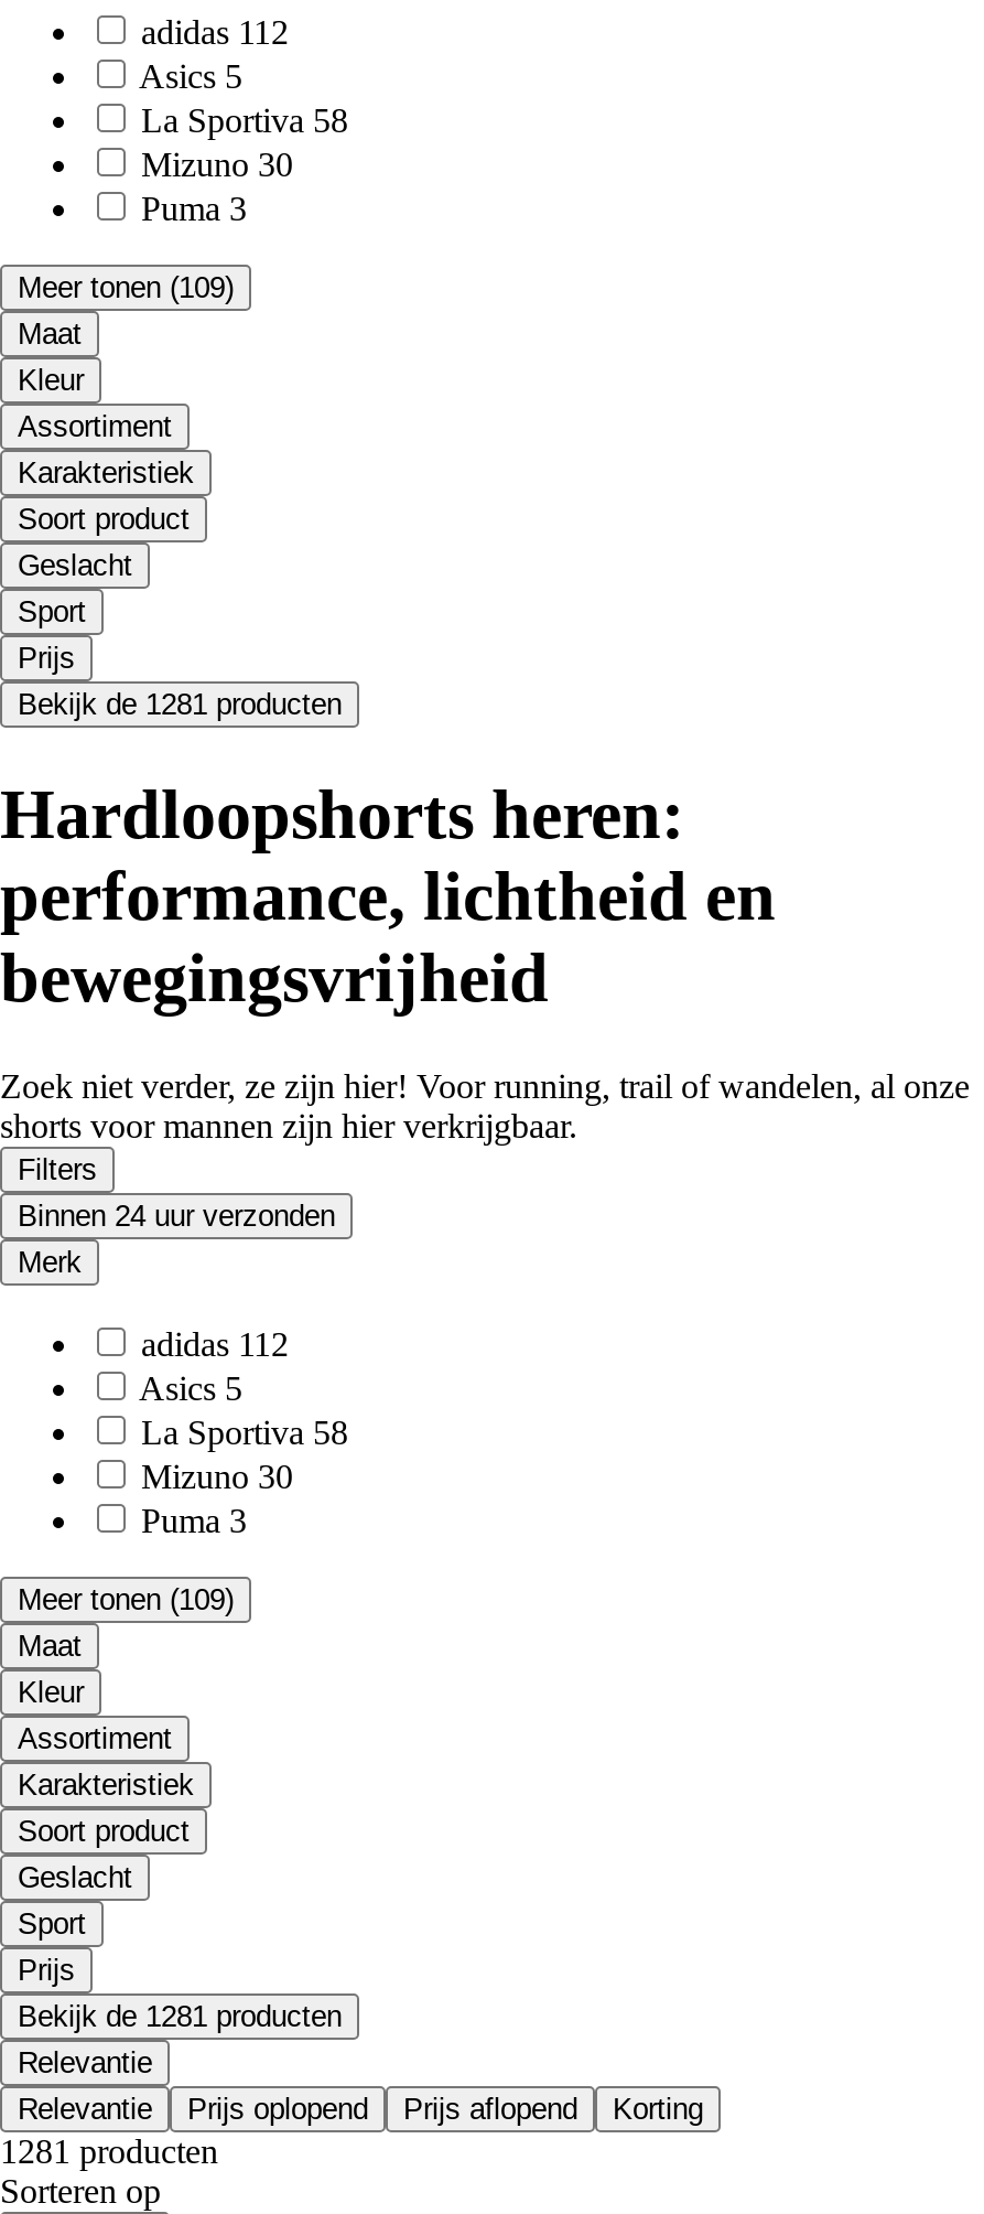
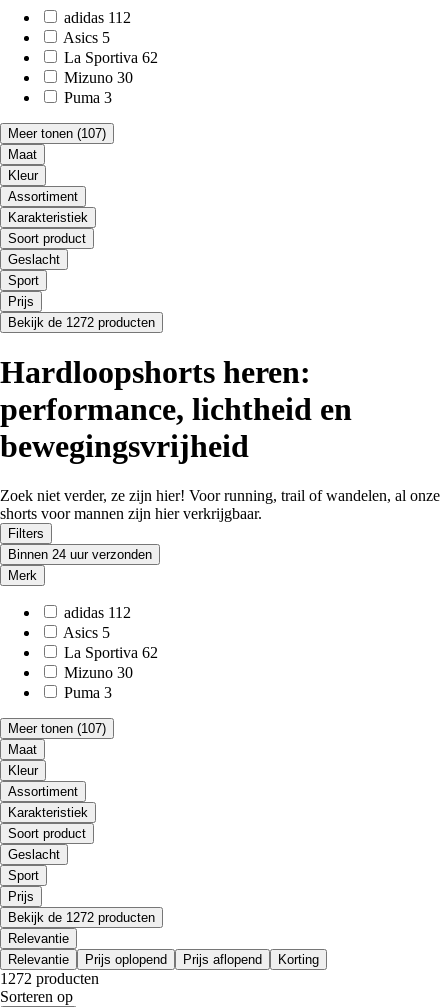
[141,101,348,139] La Sportiva 58 -> [64,49,158,66] La Sportiva 62
[18,271,234,304] Meer tonen (109) -> [8,126,106,141] Meer tonen (107)
[18,688,342,721] Bekijk de 1281 producten -> [8,315,155,330] Bekijk de 1272 producten
[141,1413,348,1451] La Sportiva 58 -> [64,644,158,661] La Sportiva 62
[18,1583,234,1616] Meer tonen (109) -> [8,721,106,736] Meer tonen (107)
[18,2000,342,2033] Bekijk de 1281 producten -> [8,910,155,925] Bekijk de 1272 producten
[0,2132,218,2170] 1281 producten -> [0,970,99,987] 1272 producten

